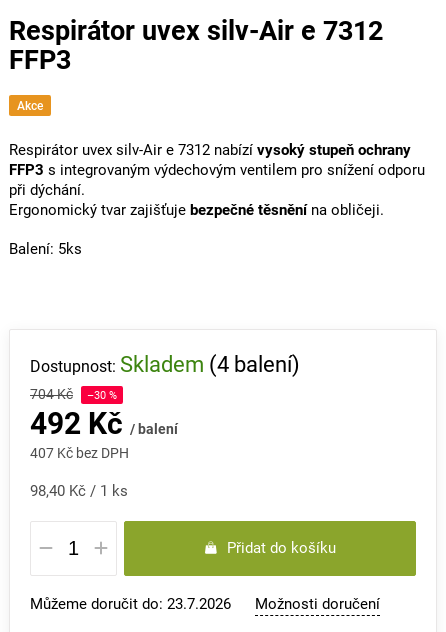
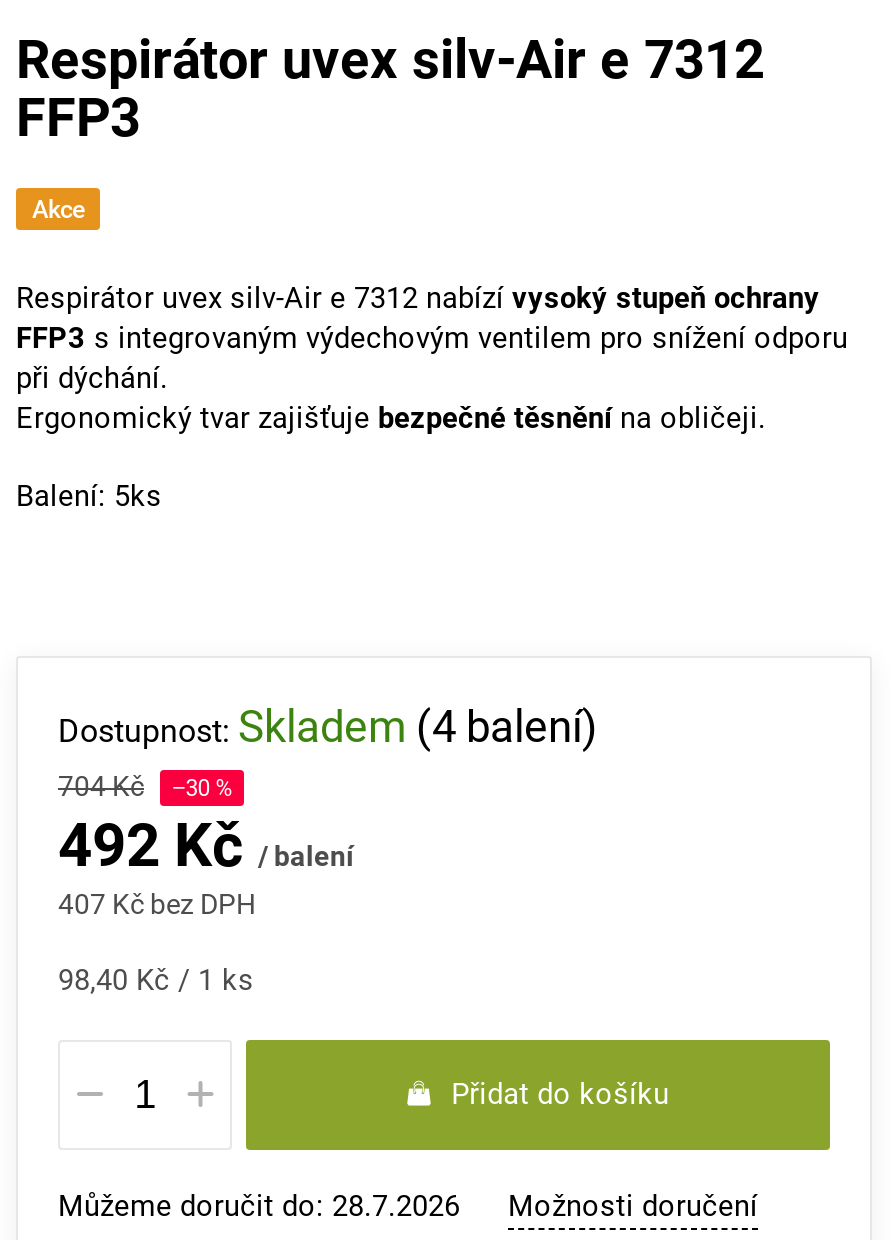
[30,596,231,613] Můžeme doručit do: 23.7.2026 -> [58,1190,460,1224] Můžeme doručit do: 28.7.2026

